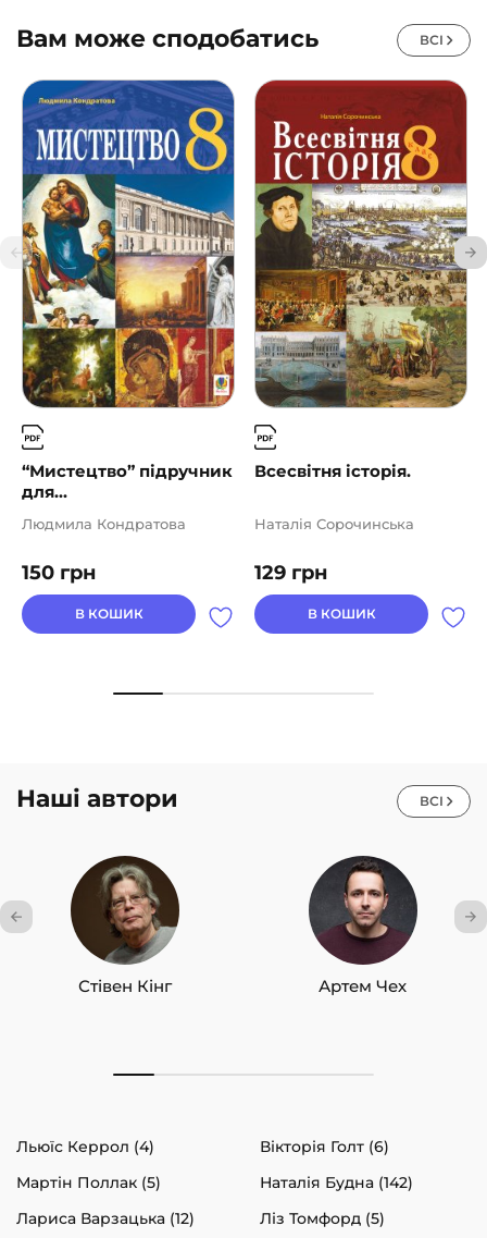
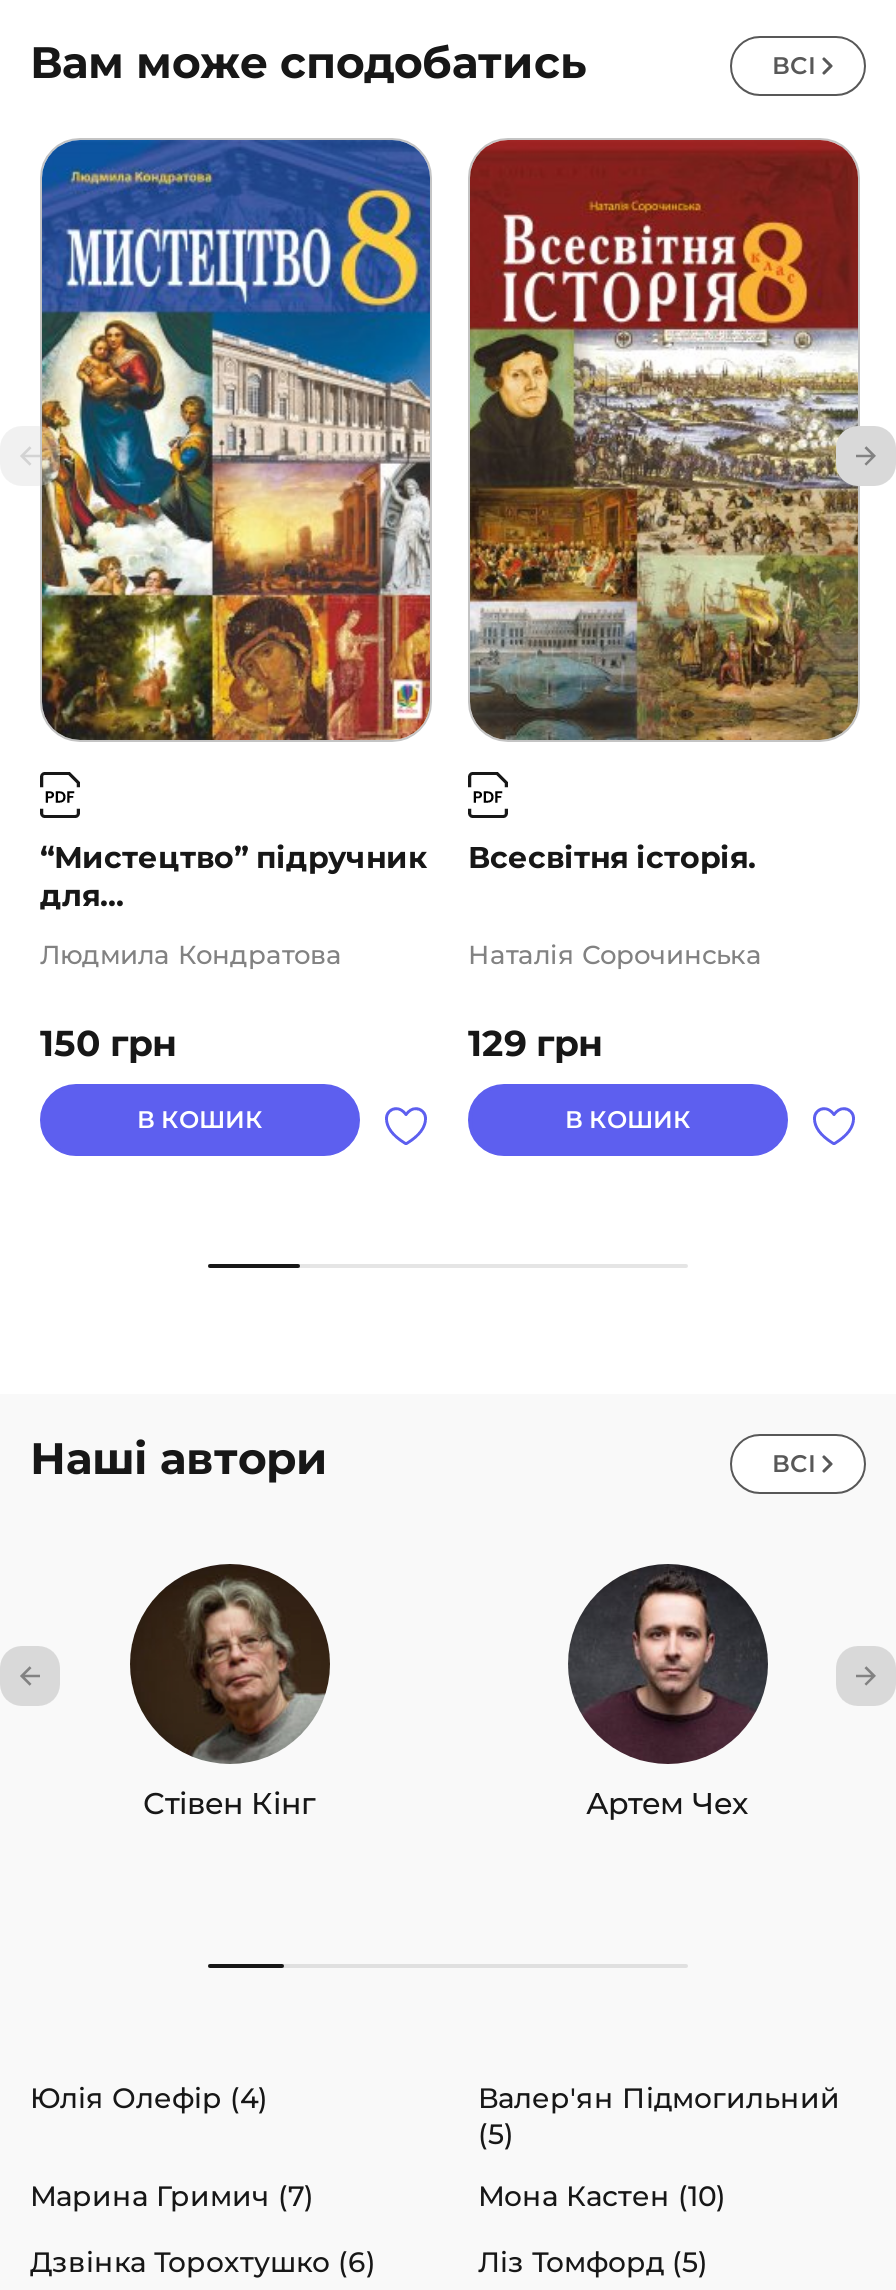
[16,1137,389,1157] Льюїс Керрол (4) | Вікторія Голт (6) -> [30,2081,840,2153] Юлія Олефір (4) | Валер'ян Підмогильний | (5)
[16,1173,413,1193] Мартін Поллак (5) | Наталія Будна (142) -> [30,2179,726,2215] Марина Гримич (7) | Мона Кастен (10)
[16,1209,195,1229] Лариса Варзацька (12) -> [30,2245,376,2281] Дзвінка Торохтушко (6)

